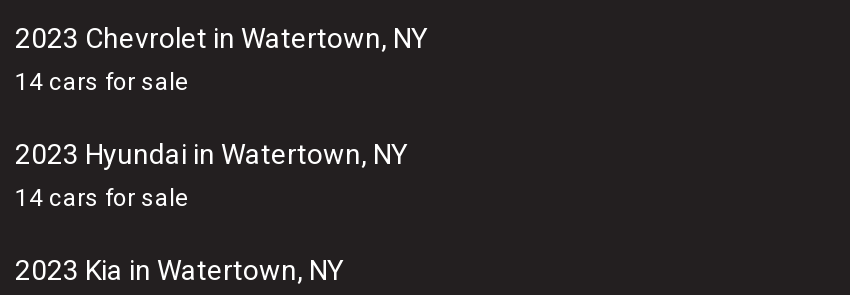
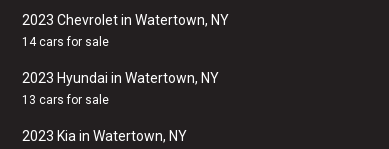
[15,184,189,212] 14 cars for sale -> [22,93,109,107] 13 cars for sale

